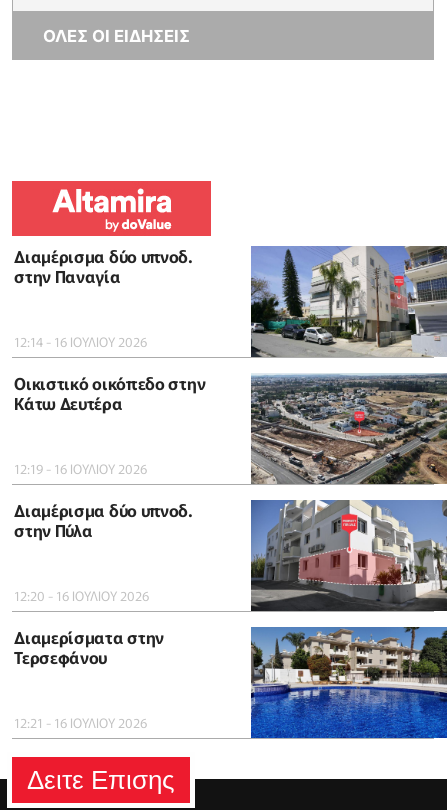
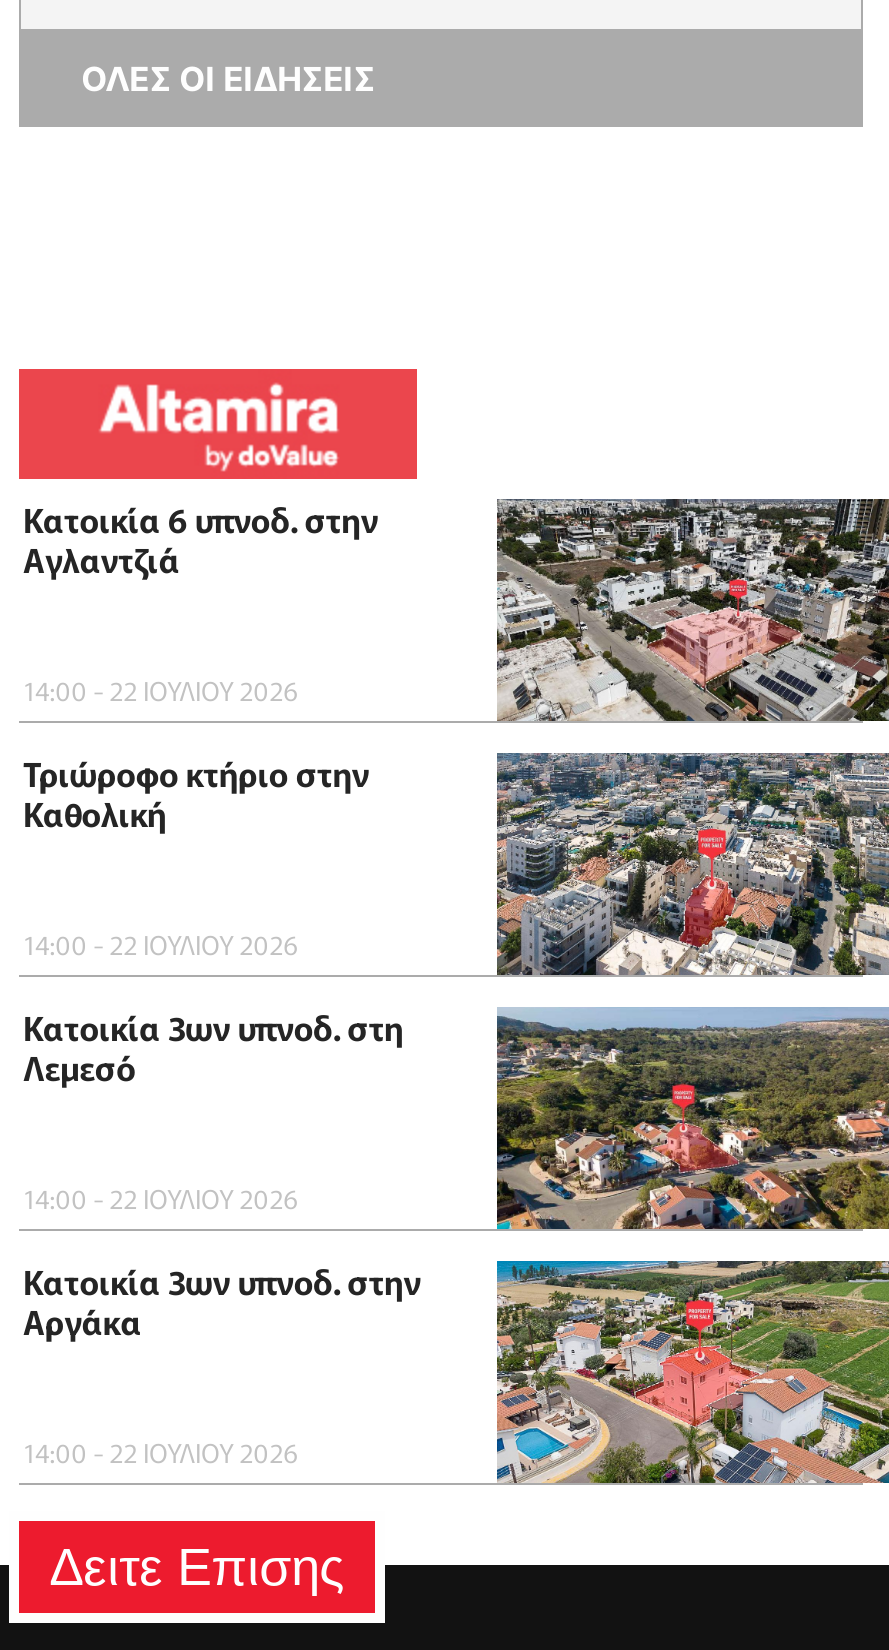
[14,244,192,288] Διαμέρισμα δύο υπνοδ. | στην Παναγία -> [23,495,378,583] Κατοικία 6 υπνοδ. στην | Αγλαντζιά
[250,245,444,358] [image] -> [495,497,883,723] [image]
[14,332,147,351] 12:14 - 16 ΙΟΥΛΙΟΥ 2026 -> [23,671,297,709] 14:00 - 22 ΙΟΥΛΙΟΥ 2026
[14,371,205,415] Οικιστικό οικόπεδο στην | Κάτω Δευτέρα -> [23,749,369,837] Τριώροφο κτήριο στην | Καθολική
[251,373,444,485] [image] -> [497,753,883,977] [image]
[14,459,147,478] 12:19 - 16 ΙΟΥΛΙΟΥ 2026 -> [23,925,297,963] 14:00 - 22 ΙΟΥΛΙΟΥ 2026
[14,498,192,542] Διαμέρισμα δύο υπνοδ. | στην Πύλα -> [23,1003,403,1091] Κατοικία 3ων υπνοδ. στη | Λεμεσό
[250,500,444,612] [image] -> [495,1007,883,1231] [image]
[14,586,149,605] 12:20 - 16 ΙΟΥΛΙΟΥ 2026 -> [23,1178,297,1216] 14:00 - 22 ΙΟΥΛΙΟΥ 2026
[14,625,164,669] Διαμερίσματα στην | Τερσεφάνου -> [23,1256,421,1344] Κατοικία 3ων υπνοδ. στην | Αργάκα
[250,626,444,739] [image] -> [495,1259,883,1485] [image]
[14,713,147,732] 12:21 - 16 ΙΟΥΛΙΟΥ 2026 -> [23,1432,297,1470] 14:00 - 22 ΙΟΥΛΙΟΥ 2026

